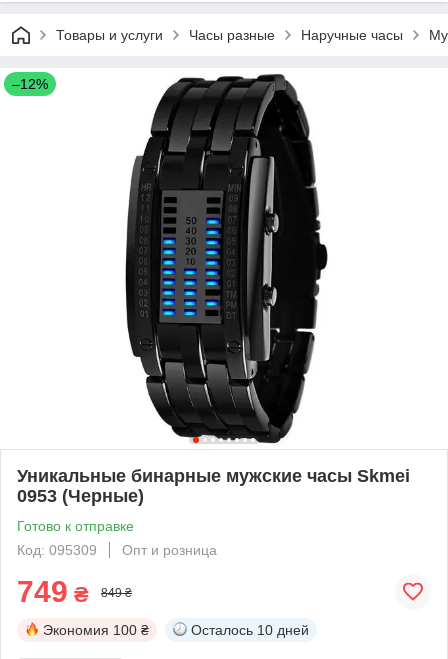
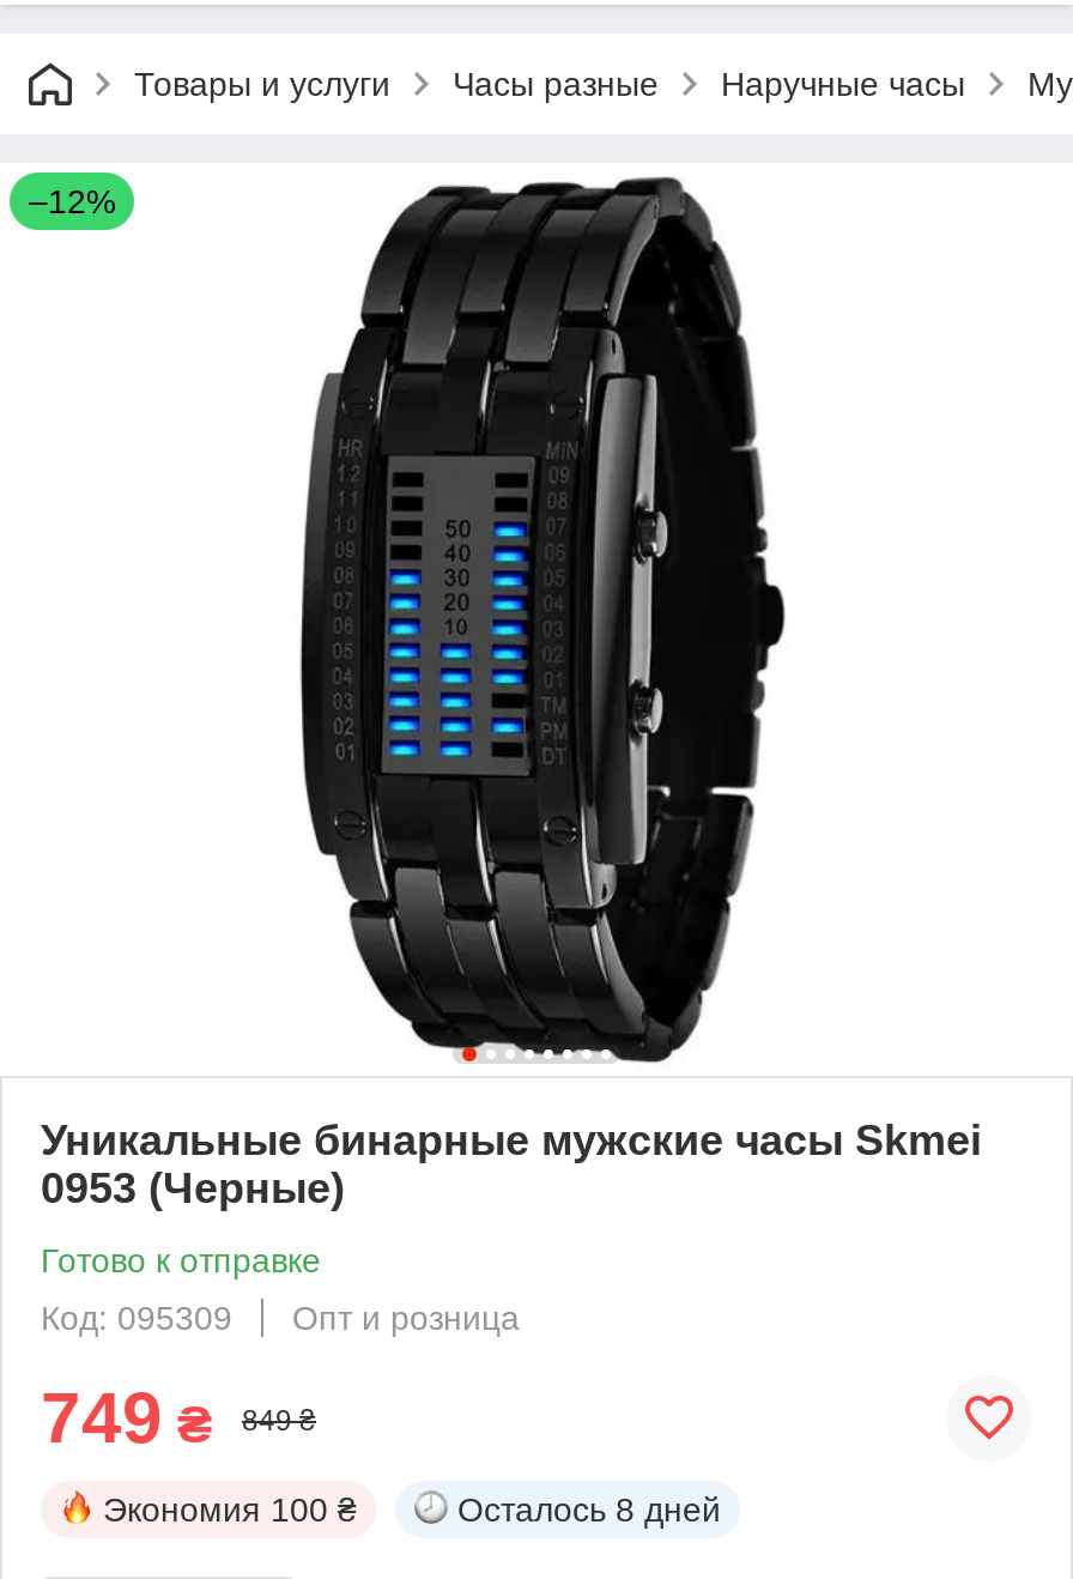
[191,622,309,638] Осталось 10 дней -> [457,1490,721,1528] Осталось 8 дней

